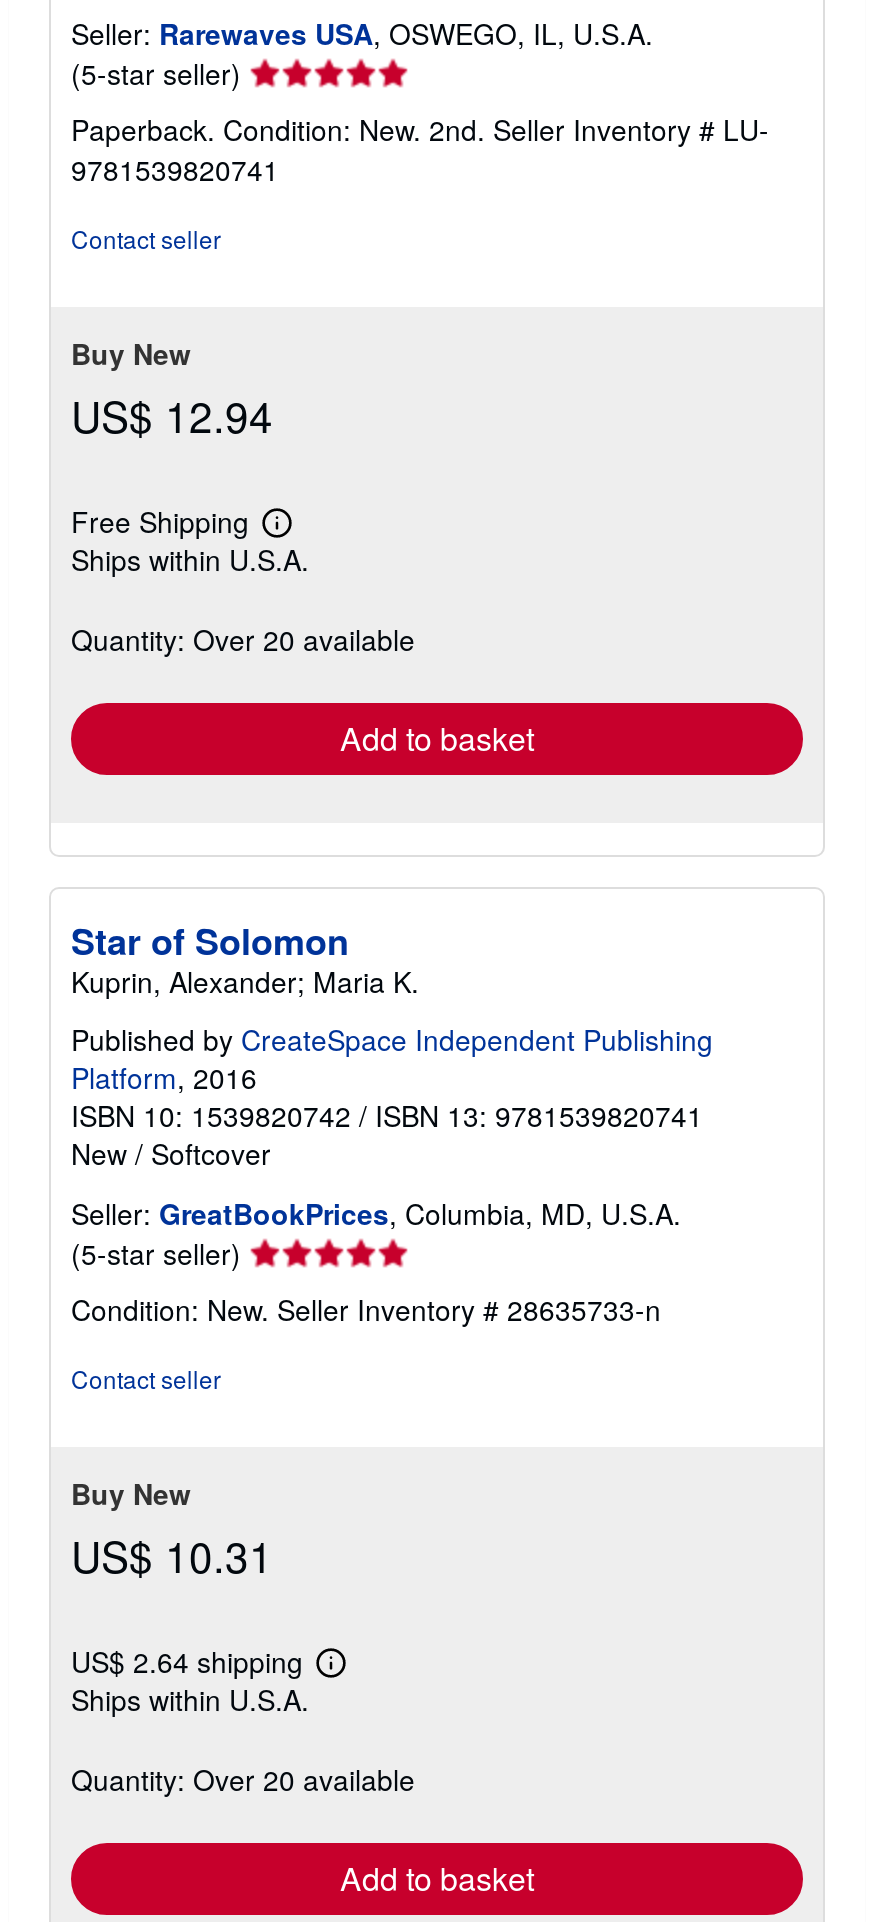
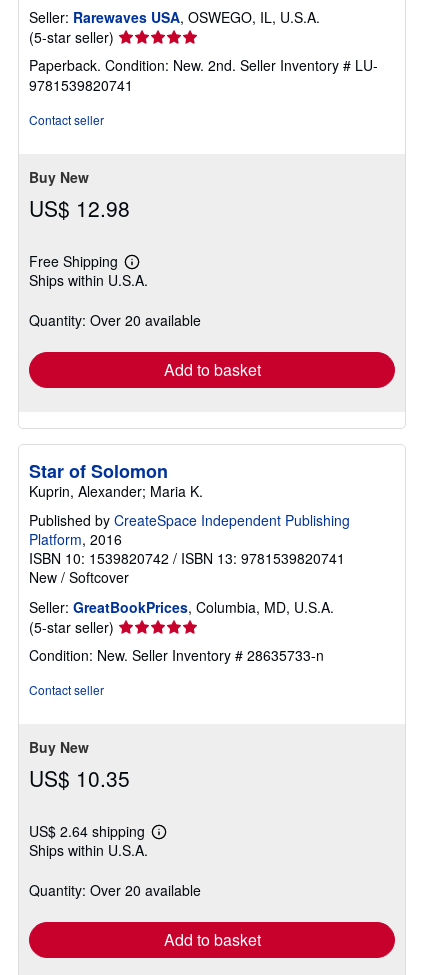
[71,385,273,445] US$ 12.94 -> [29,193,130,223] US$ 12.98
[71,1525,273,1585] US$ 10.31 -> [29,763,130,793] US$ 10.35

